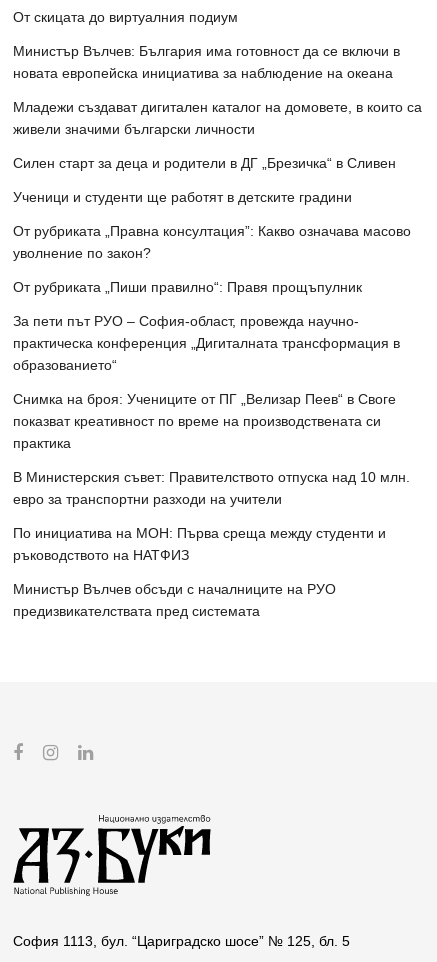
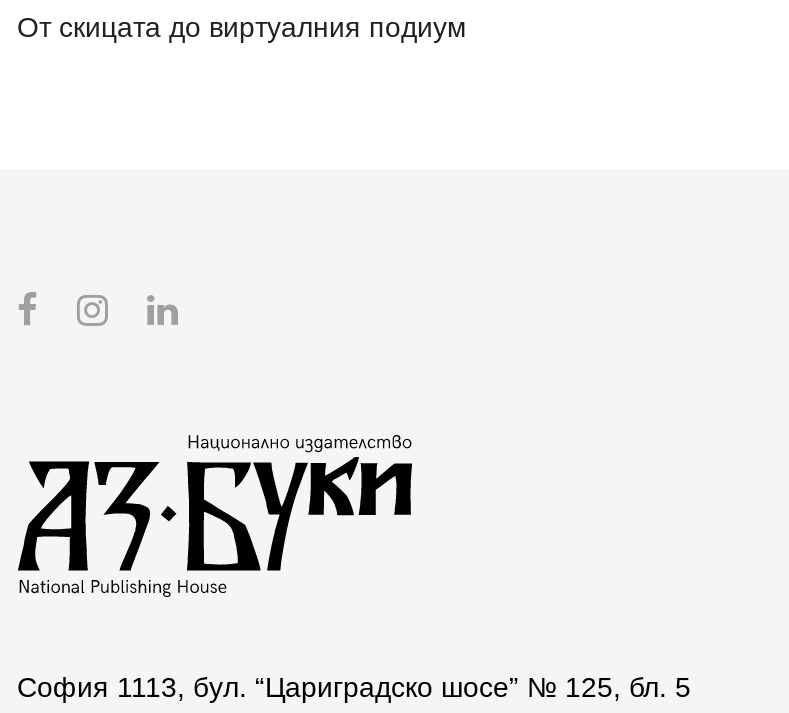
[13,43,422,619] Министър Вълчев: България има готовност да се включи в | новата европейска инициатива за наблюдение на океана | Младежи създават дигитален каталог на домовете, в които са | живели значими български личности | Силен старт за деца и родители в ДГ „Брезичка“ в Сливен | Ученици и студенти ще работят в детските градини | От рубриката „Правна консултация”: Какво означава масово | уволнение по закон? | От рубриката „Пиши правилно“: Правя прощъпулник | За пети път РУО – София-област, провежда научно- | практическа конференция „Дигиталната трансформация в | образованието“ | Снимка на броя: Учениците от ПГ „Велизар Пеев“ в Своге | показват креативност по време на производствената си | практика | В Министерския съвет: Правителството отпуска над 10 млн. | евро за транспортни разходи на учители | По инициатива на МОН: Първа среща между студенти и | ръководството на НАТФИЗ | Министър Вълчев обсъди с началниците на РУО | предизвикателствата пред системата -> none

